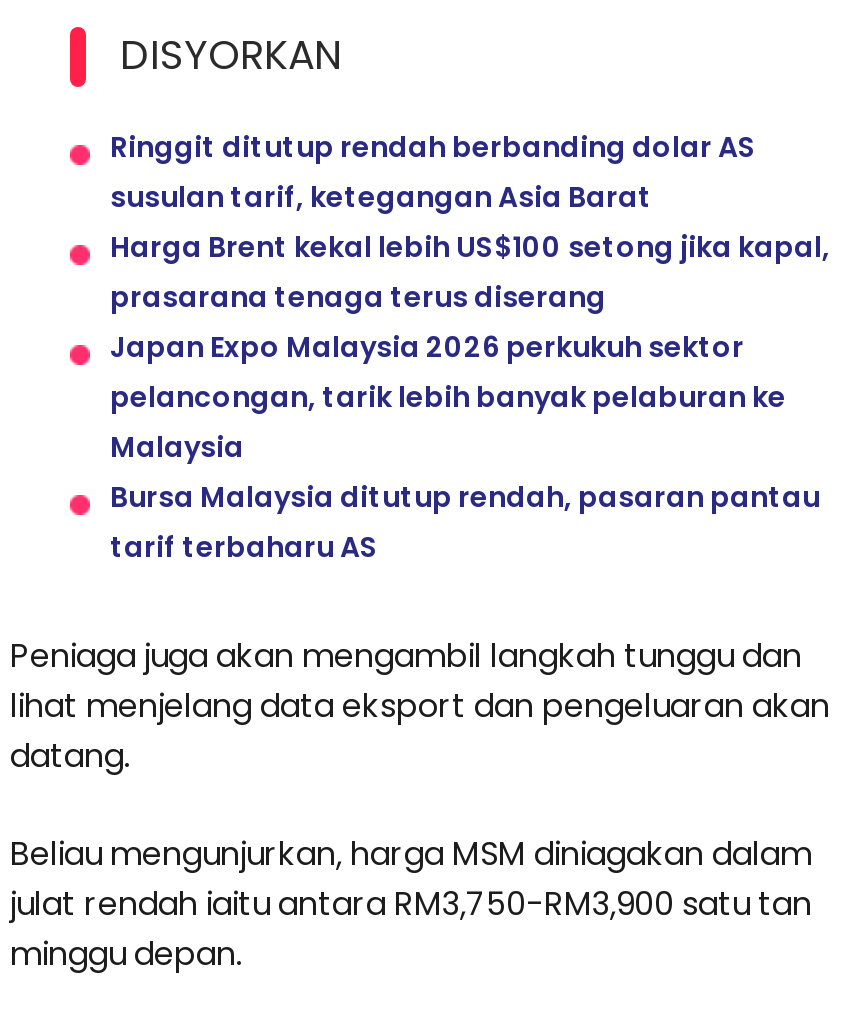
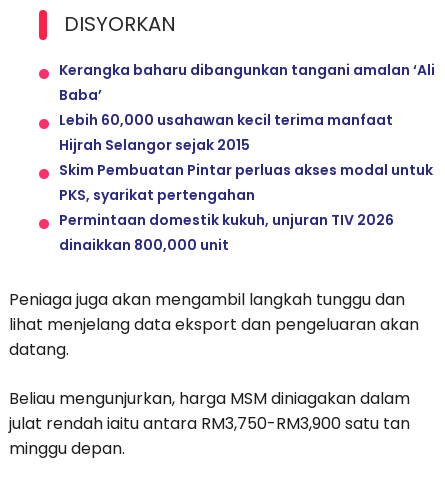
[110,128,830,568] Ringgit ditutup rendah berbanding dolar AS | susulan tarif, ketegangan Asia Barat | Harga Brent kekal lebih US$100 setong jika kapal, | prasarana tenaga terus diserang | Japan Expo Malaysia 2026 perkukuh sektor | pelancongan, tarik lebih banyak pelaburan ke | Malaysia | Bursa Malaysia ditutup rendah, pasaran pantau | tarif terbaharu AS -> [59,60,435,255] Kerangka baharu dibangunkan tangani amalan ‘Ali | Baba’ | Lebih 60,000 usahawan kecil terima manfaat | Hijrah Selangor sejak 2015 | Skim Pembuatan Pintar perluas akses modal untuk | PKS, syarikat pertengahan | Permintaan domestik kukuh, unjuran TIV 2026 | dinaikkan 800,000 unit

